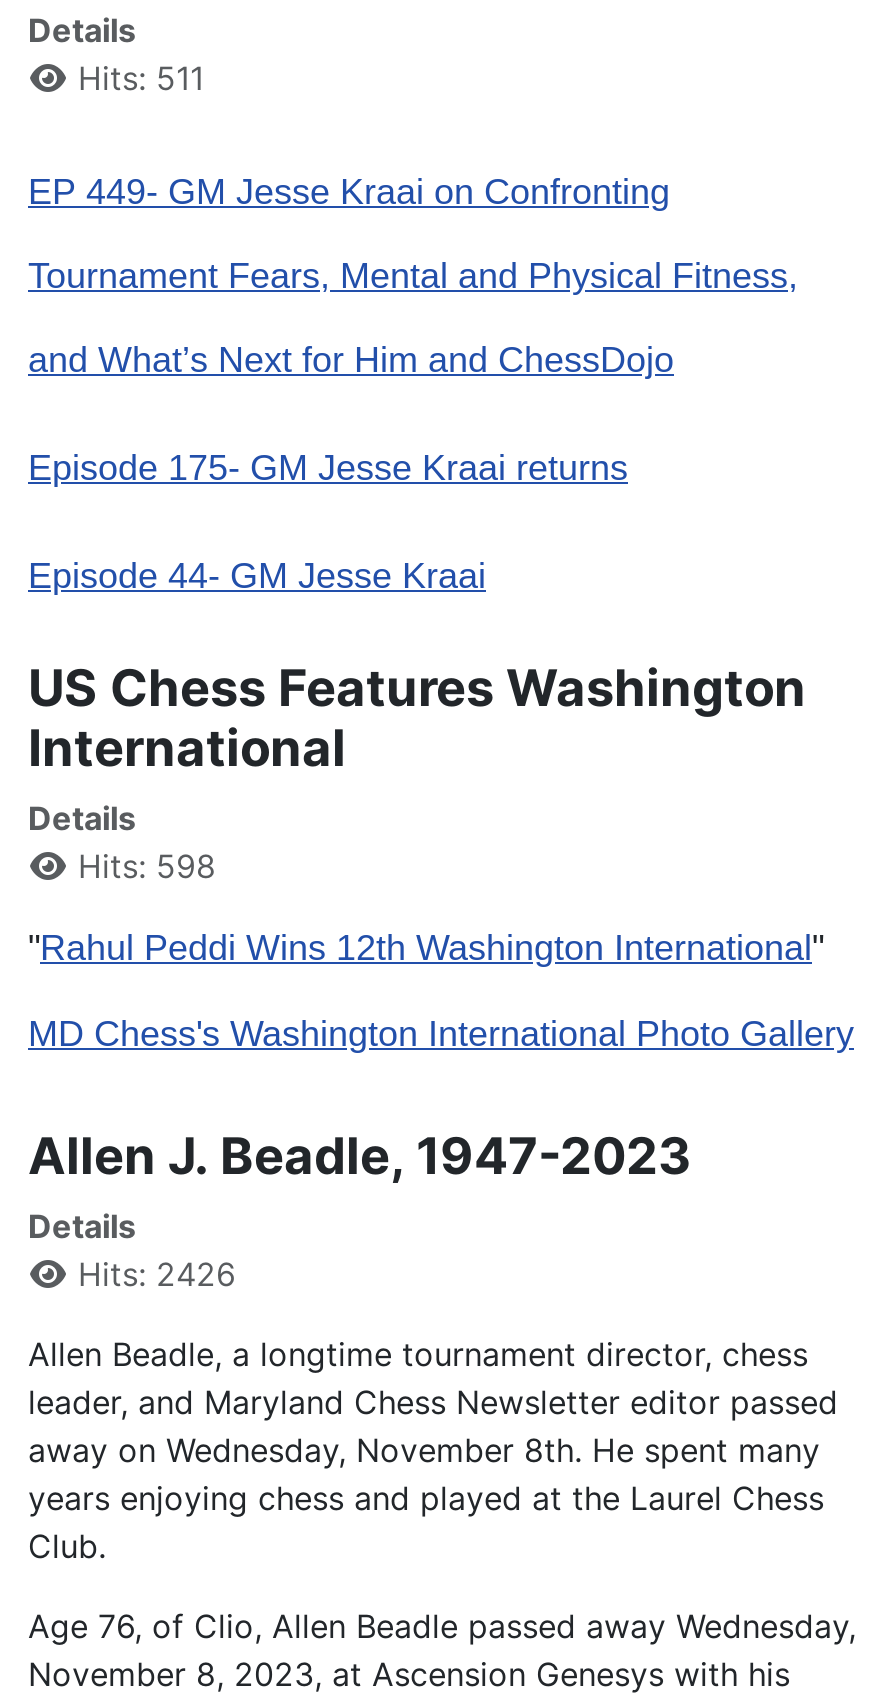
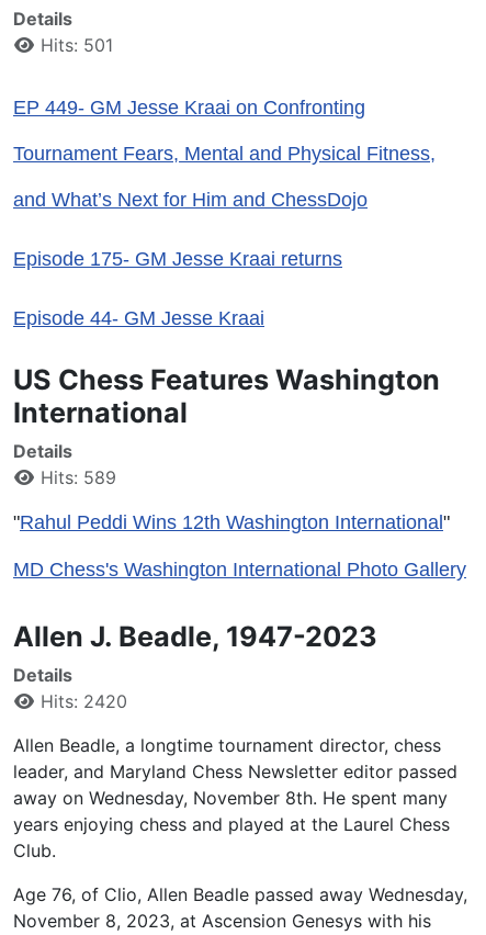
[78,58,204,98] Hits: 511 -> [41,34,113,56] Hits: 501
[78,846,216,886] Hits: 598 -> [41,467,116,489] Hits: 589
[78,1254,236,1294] Hits: 2426 -> [41,690,127,712] Hits: 2420

